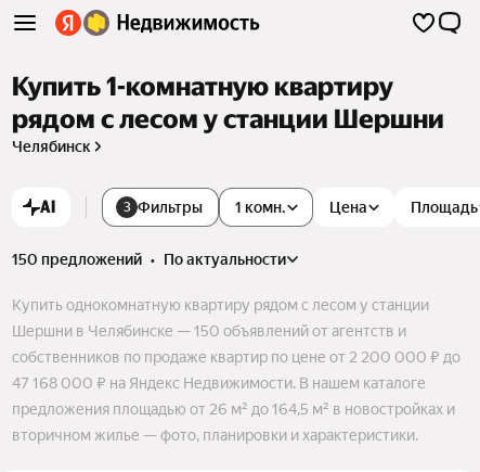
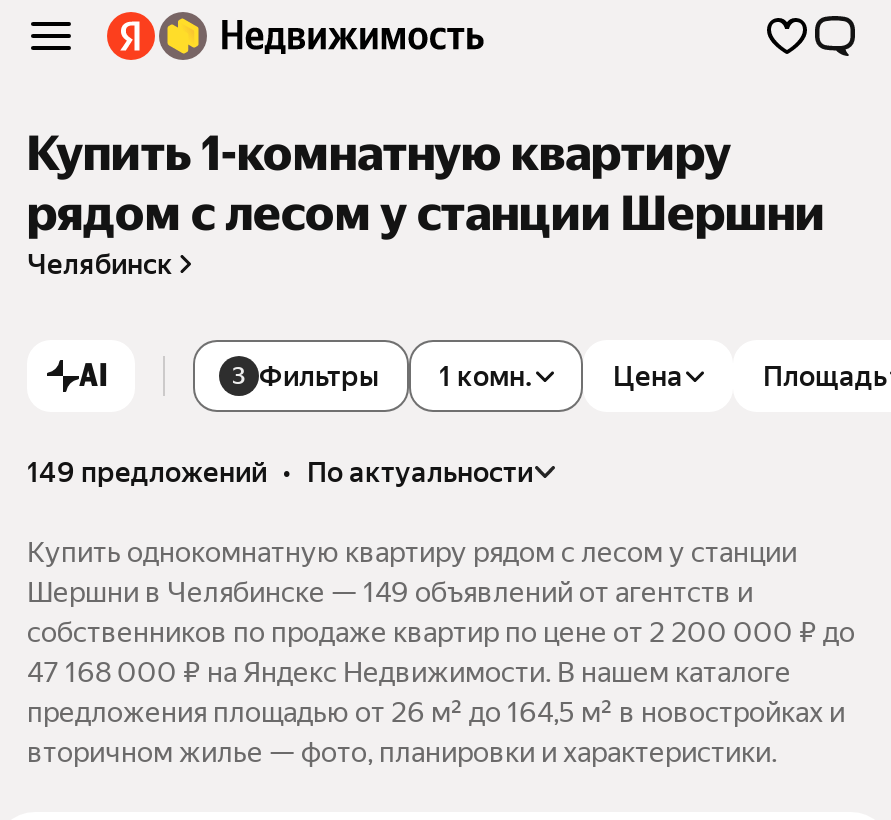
[12,250,286,268] 150 предложений • по актуальности -> [27,456,533,488] 149 предложений • по актуальности
[12,322,406,339] Шершни в Челябинске — 150 объявлений от агентств и -> [27,576,753,608] Шершни в Челябинске — 149 объявлений от агентств и

